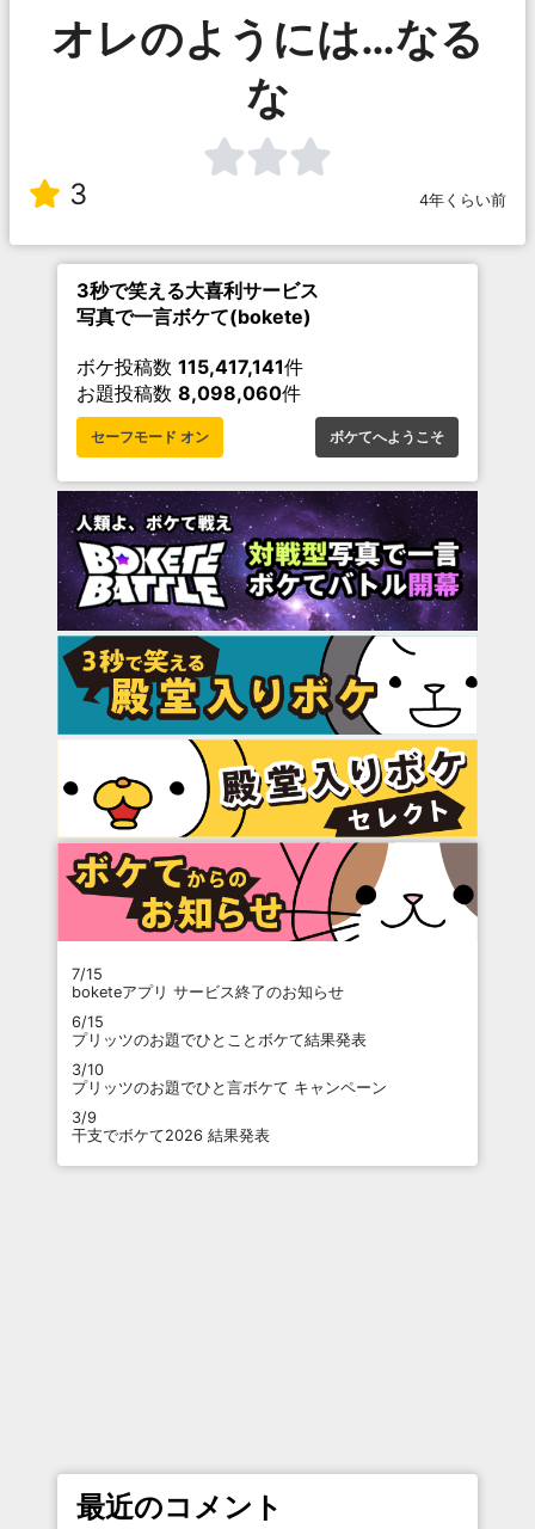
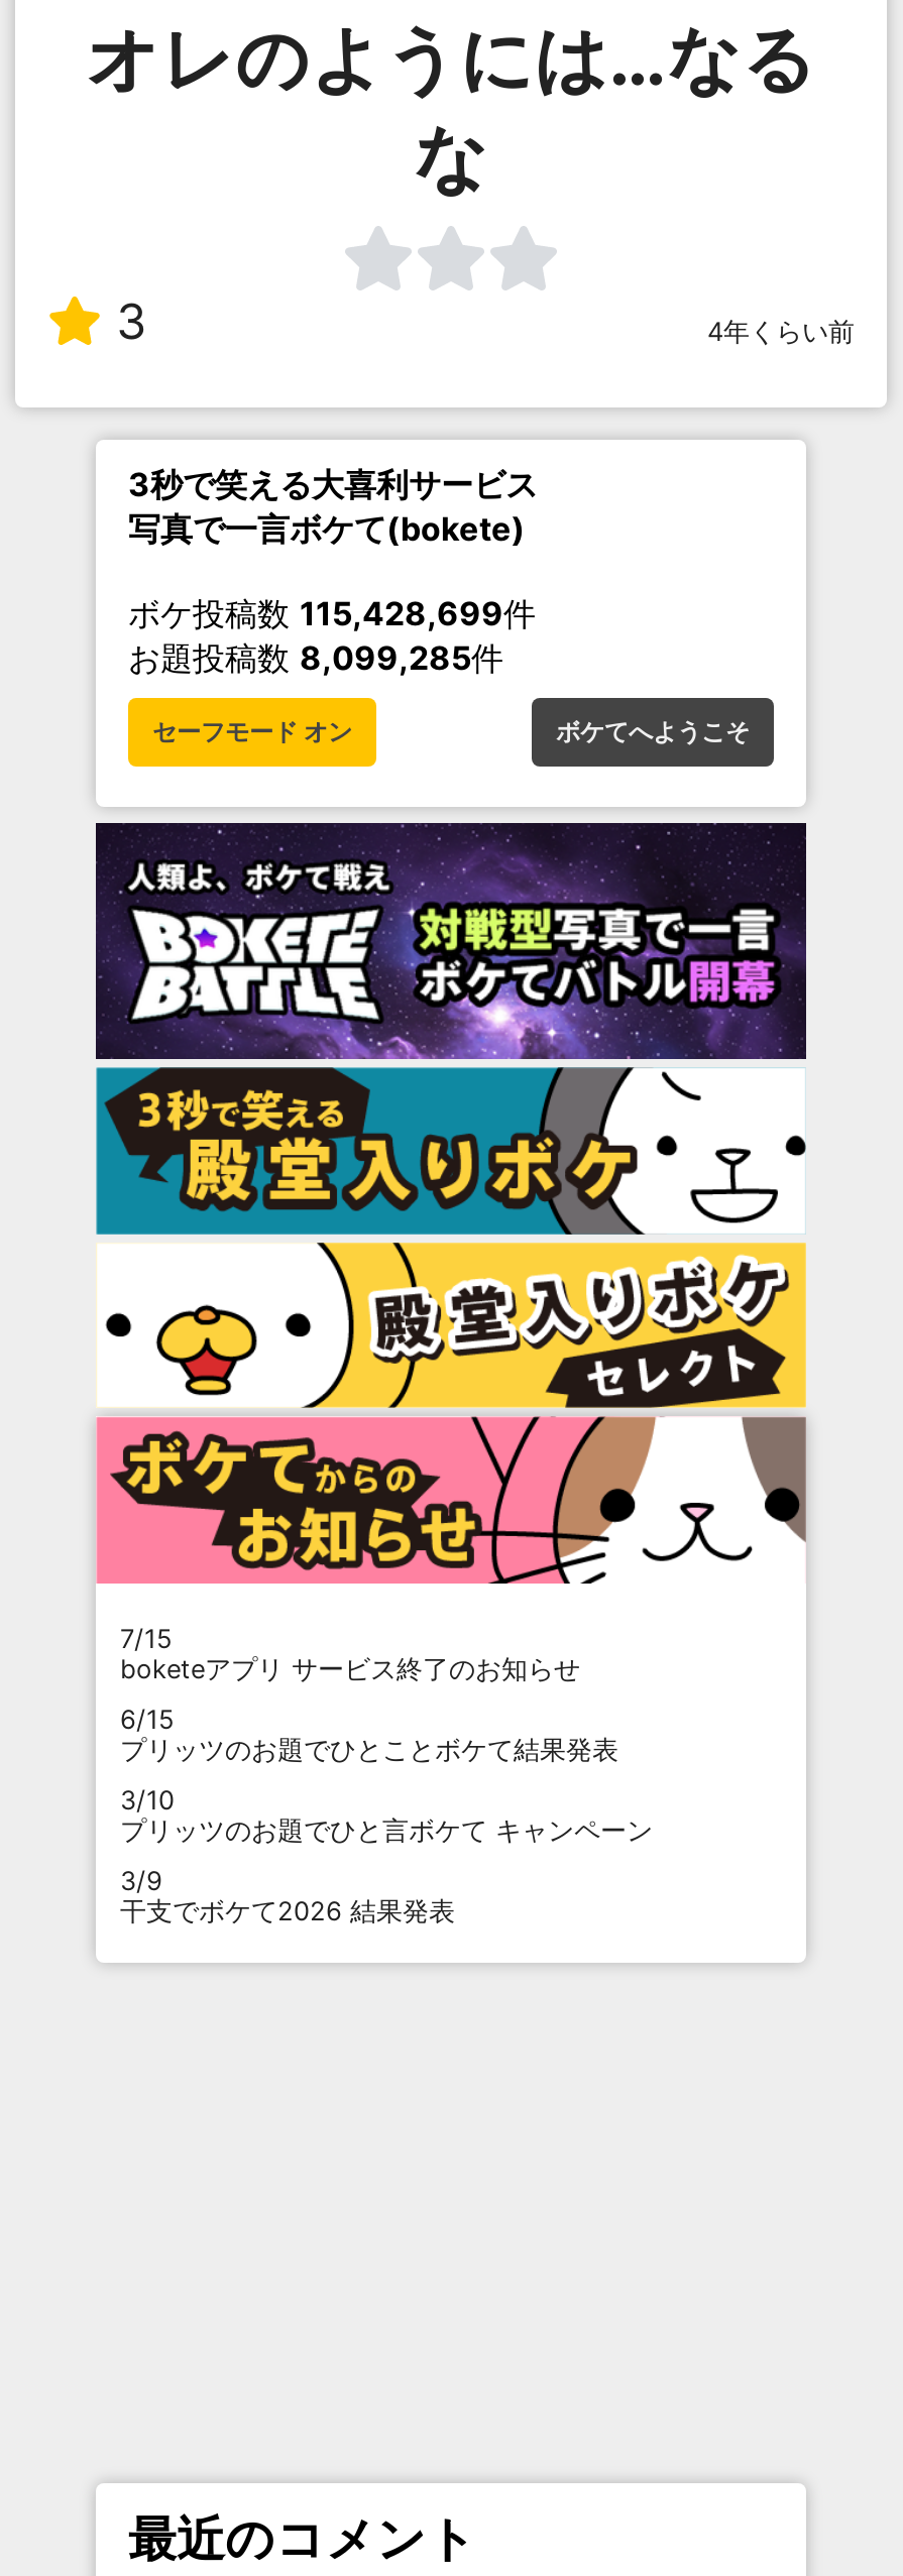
[76,354,303,378] ボケ投稿数115,417,141件 -> [128,592,536,633] ボケ投稿数115,428,699件
[76,381,301,404] お題投稿数8,098,060件 -> [128,637,503,677] お題投稿数8,099,285件

